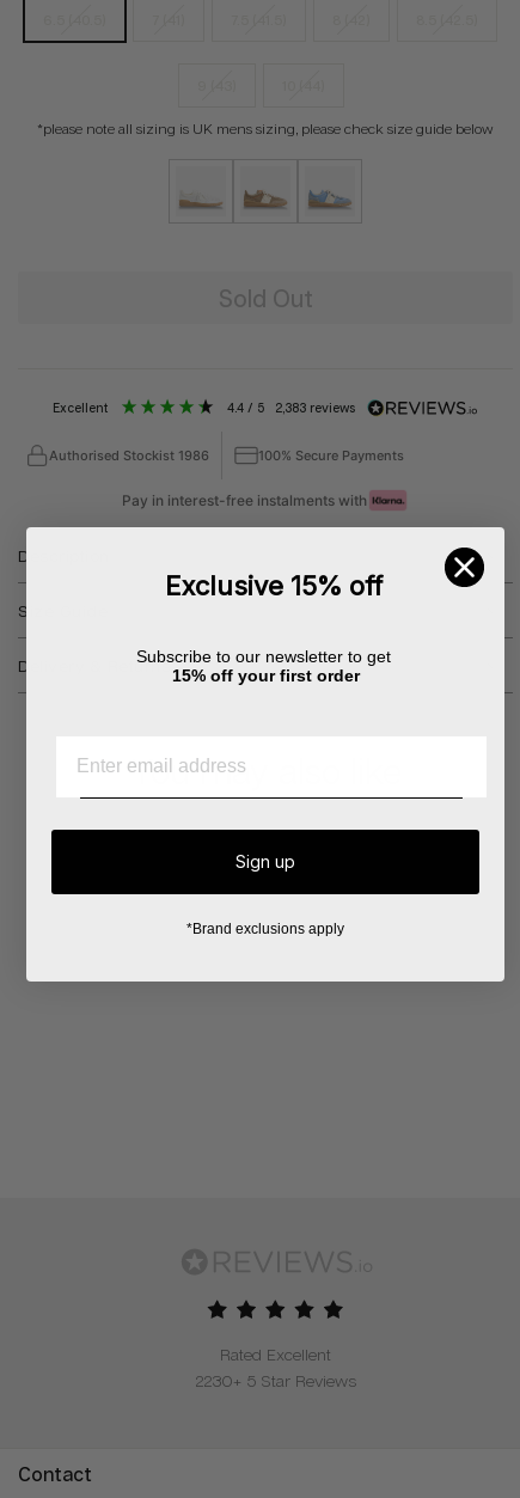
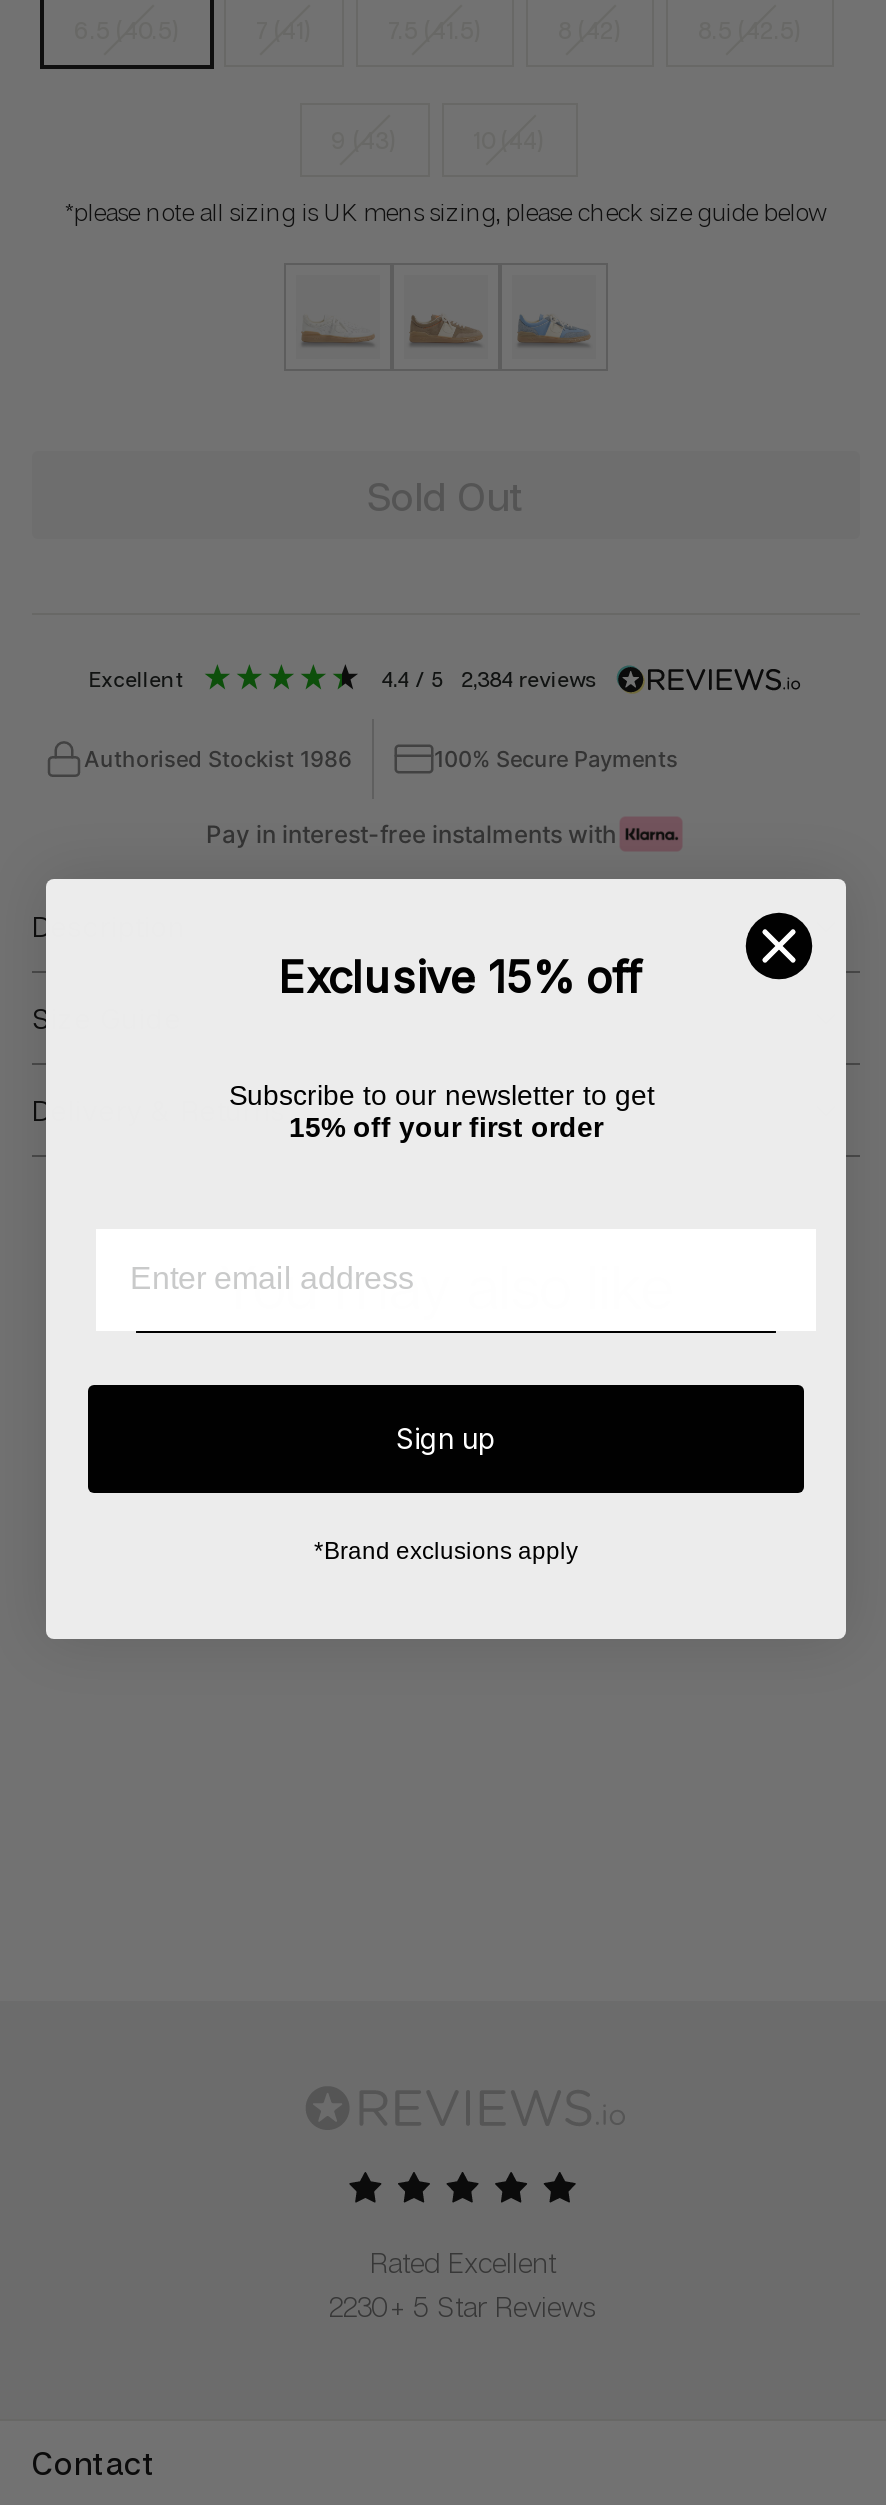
[227,401,355,415] 4.4 / 5 2,383 reviews -> [381,667,595,691] 4.4 / 5 2,384 reviews

